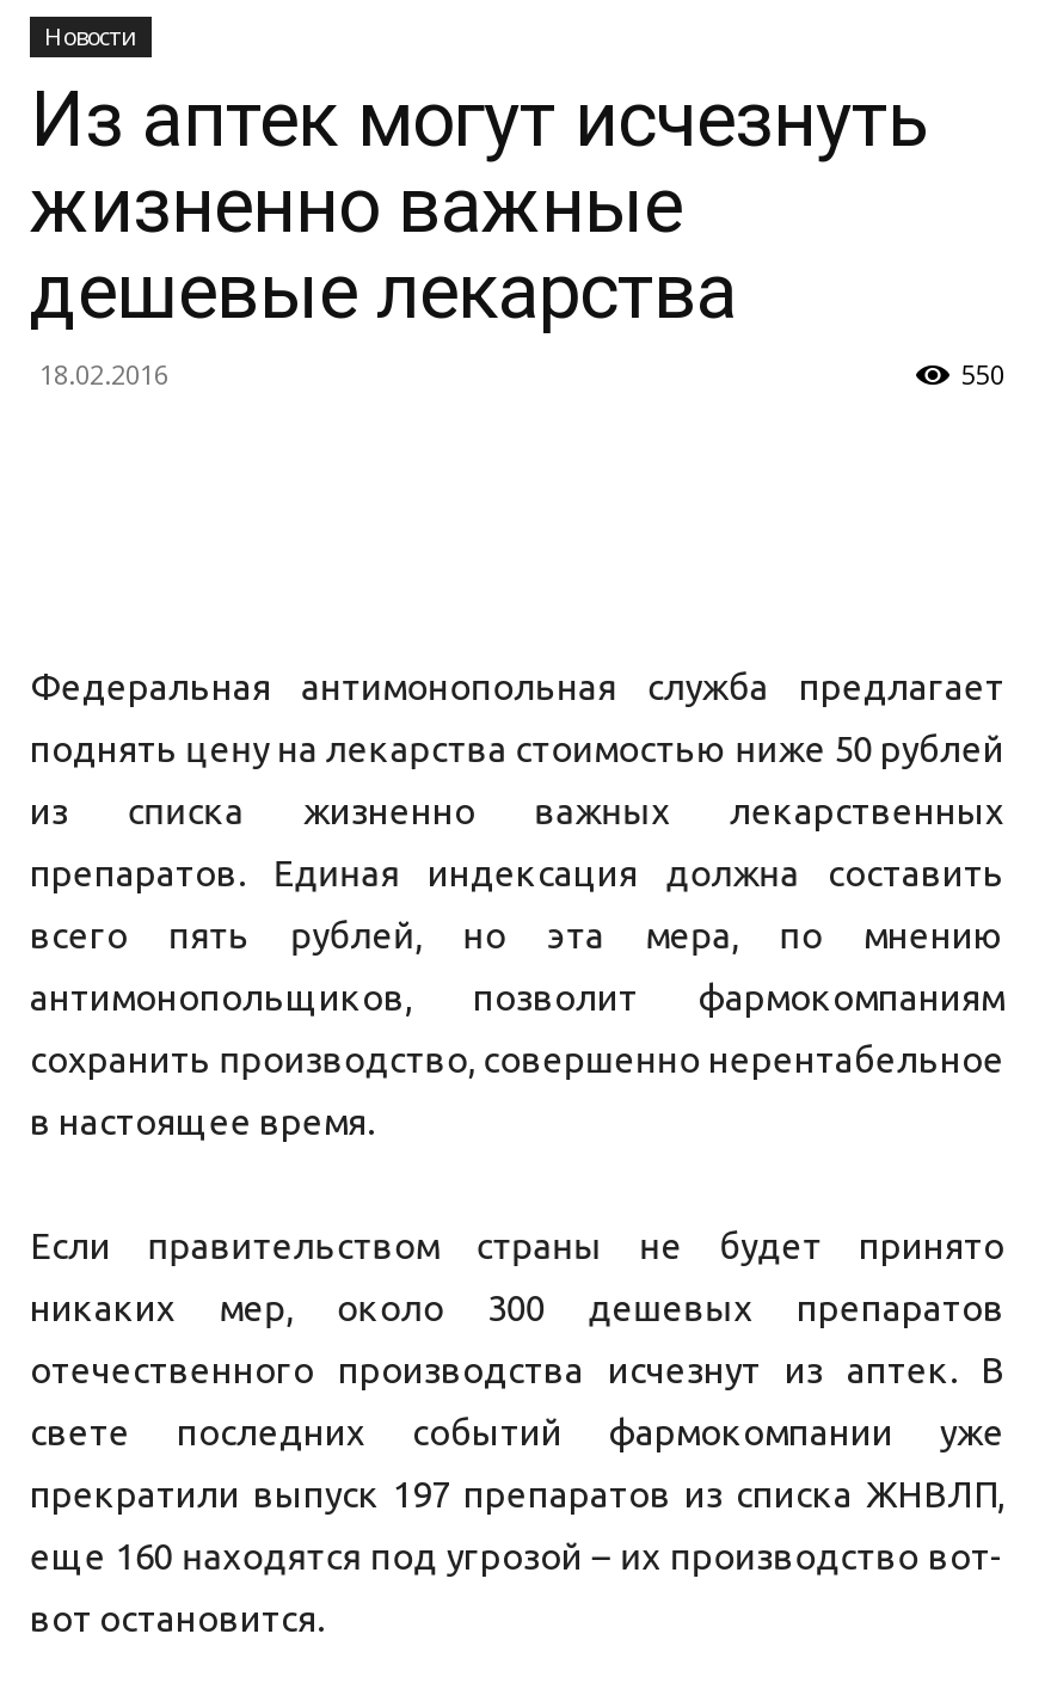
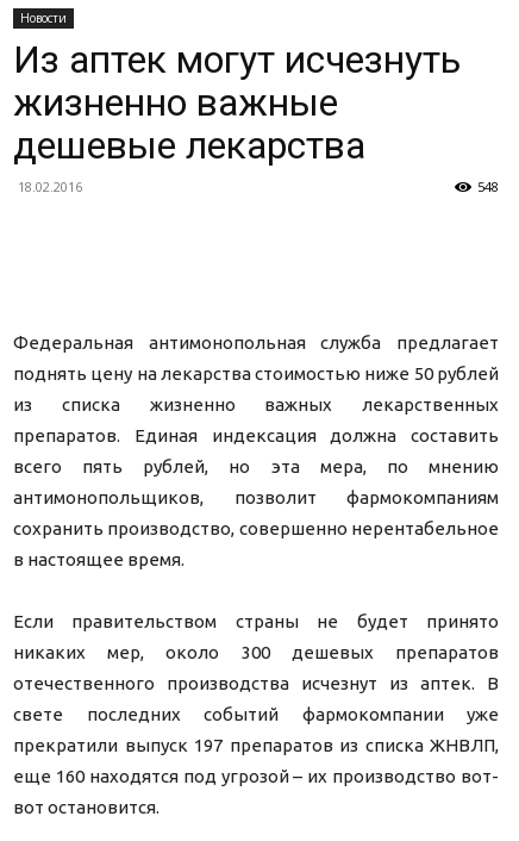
[961,357,1004,393] 550 -> [477,178,499,196] 548

